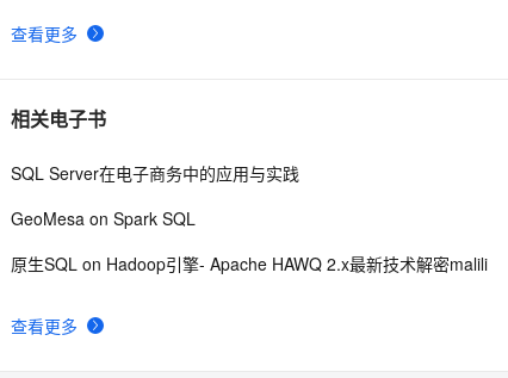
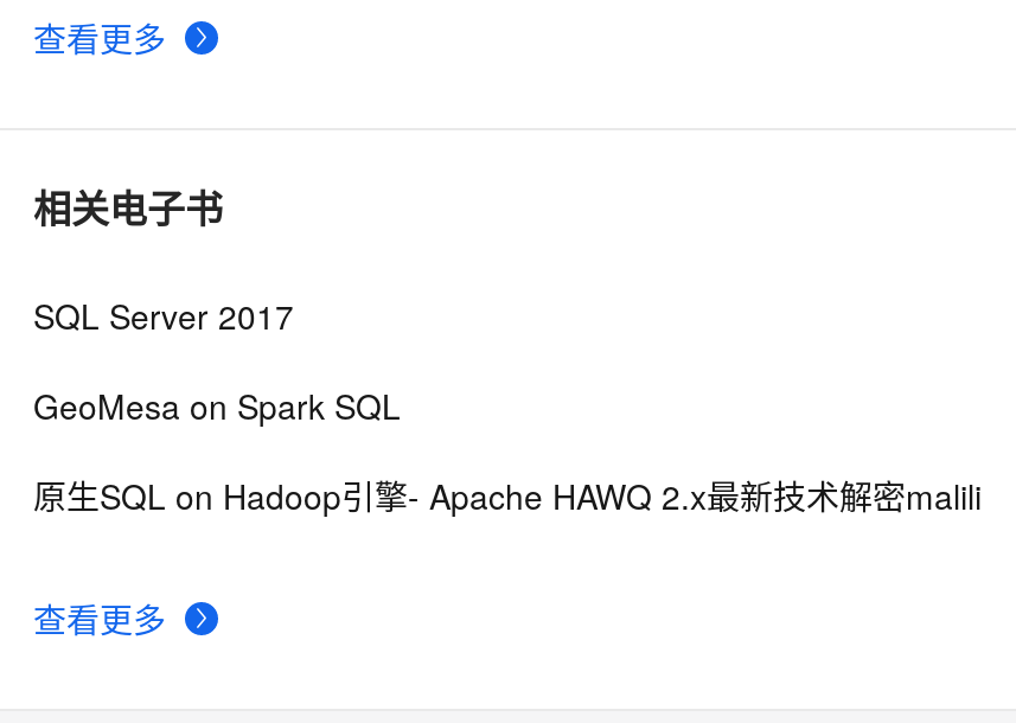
[11,161,299,185] SQL Server在电子商务中的应用与实践 -> [33,292,294,339] SQL Server 2017

